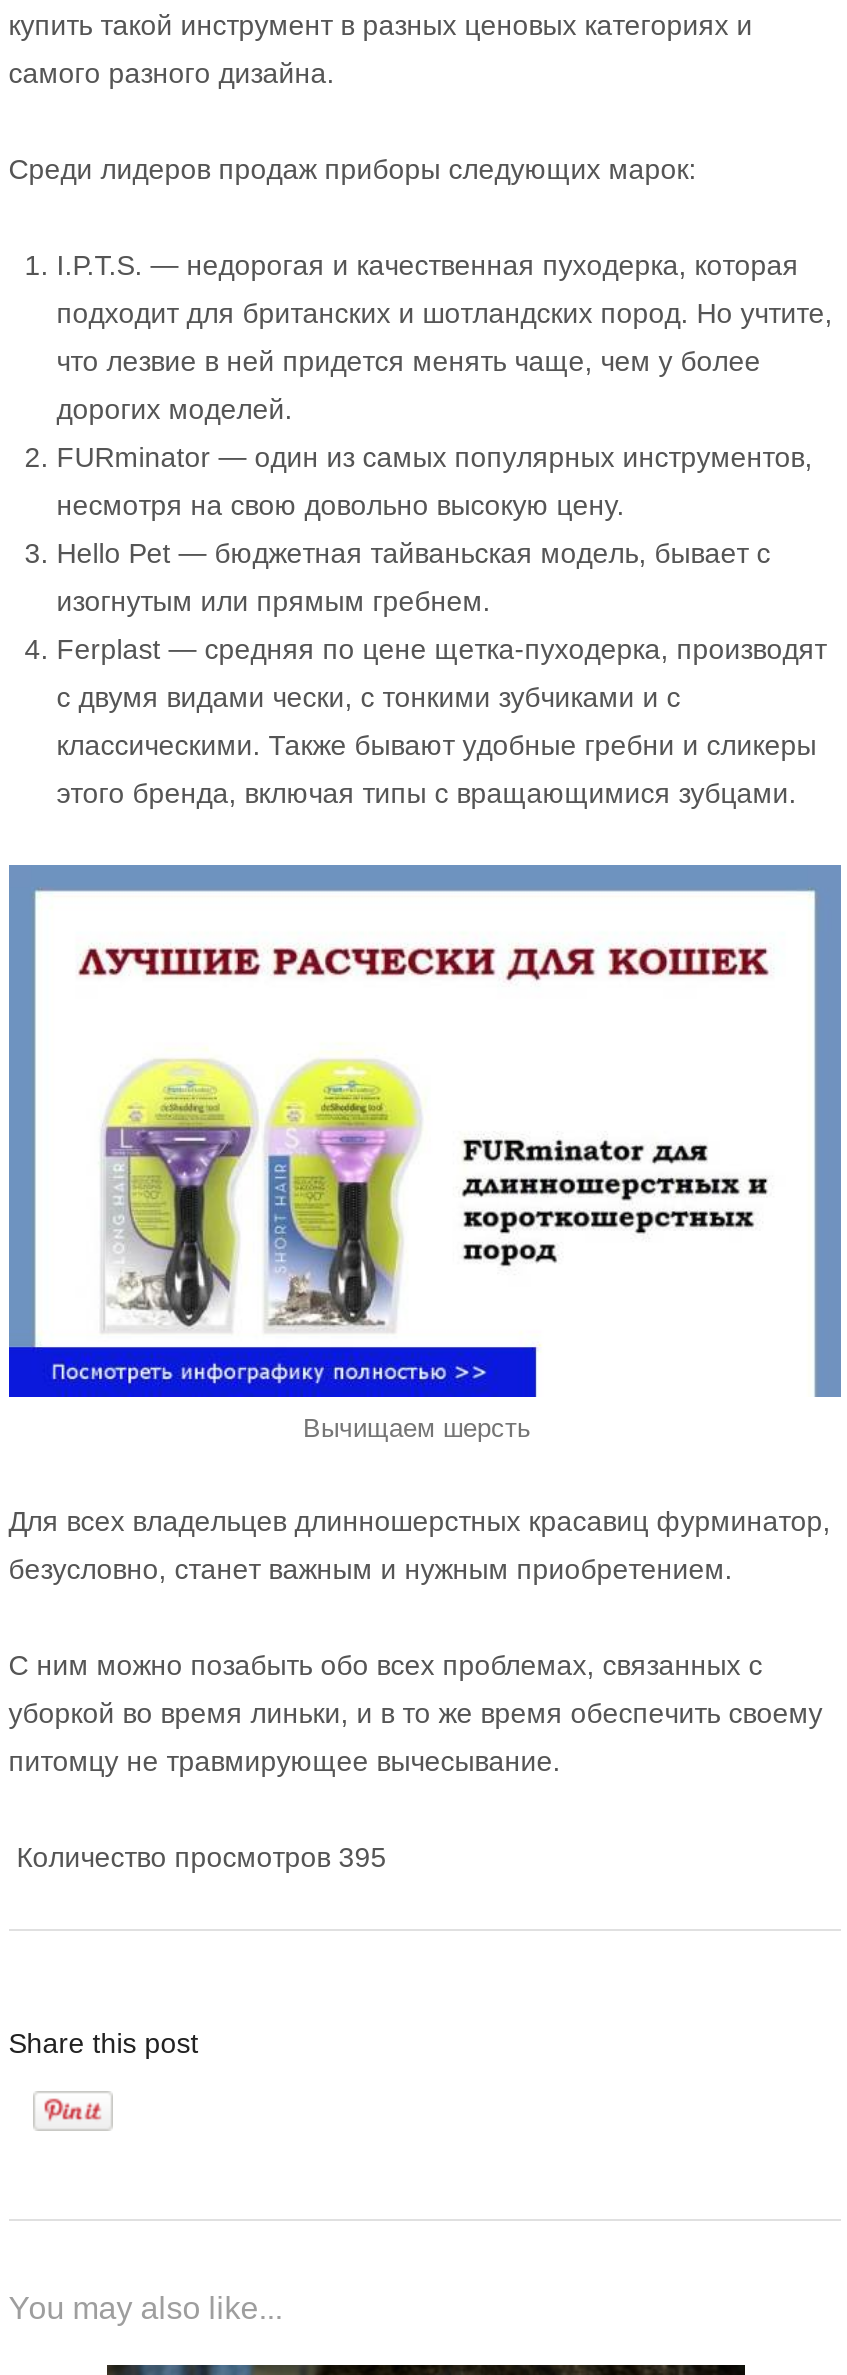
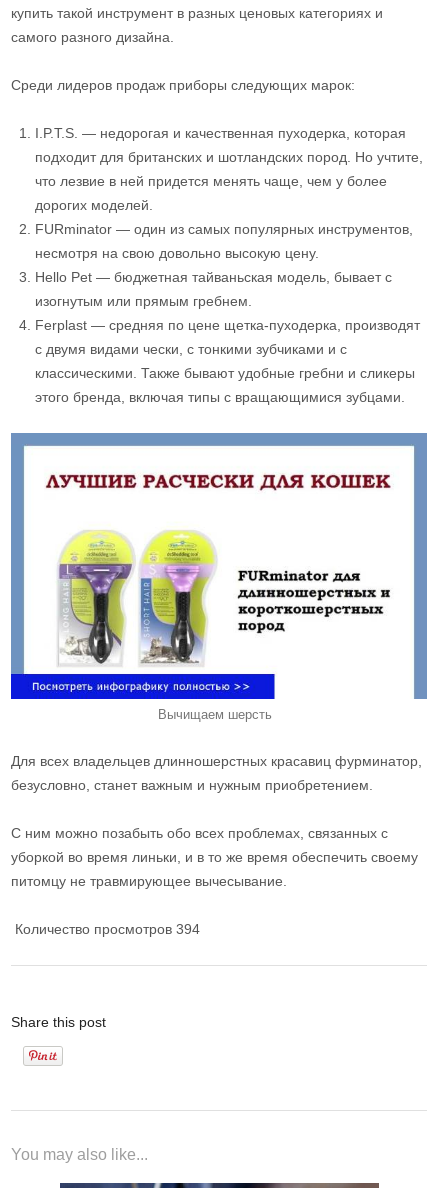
[16,1842,386,1874] Количество просмотров 395 -> [15,921,200,937] Количество просмотров 394

